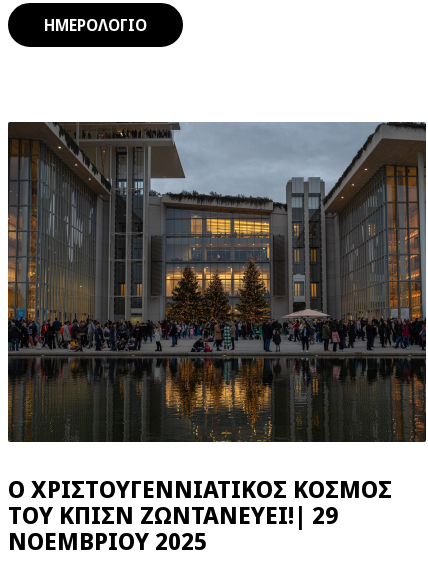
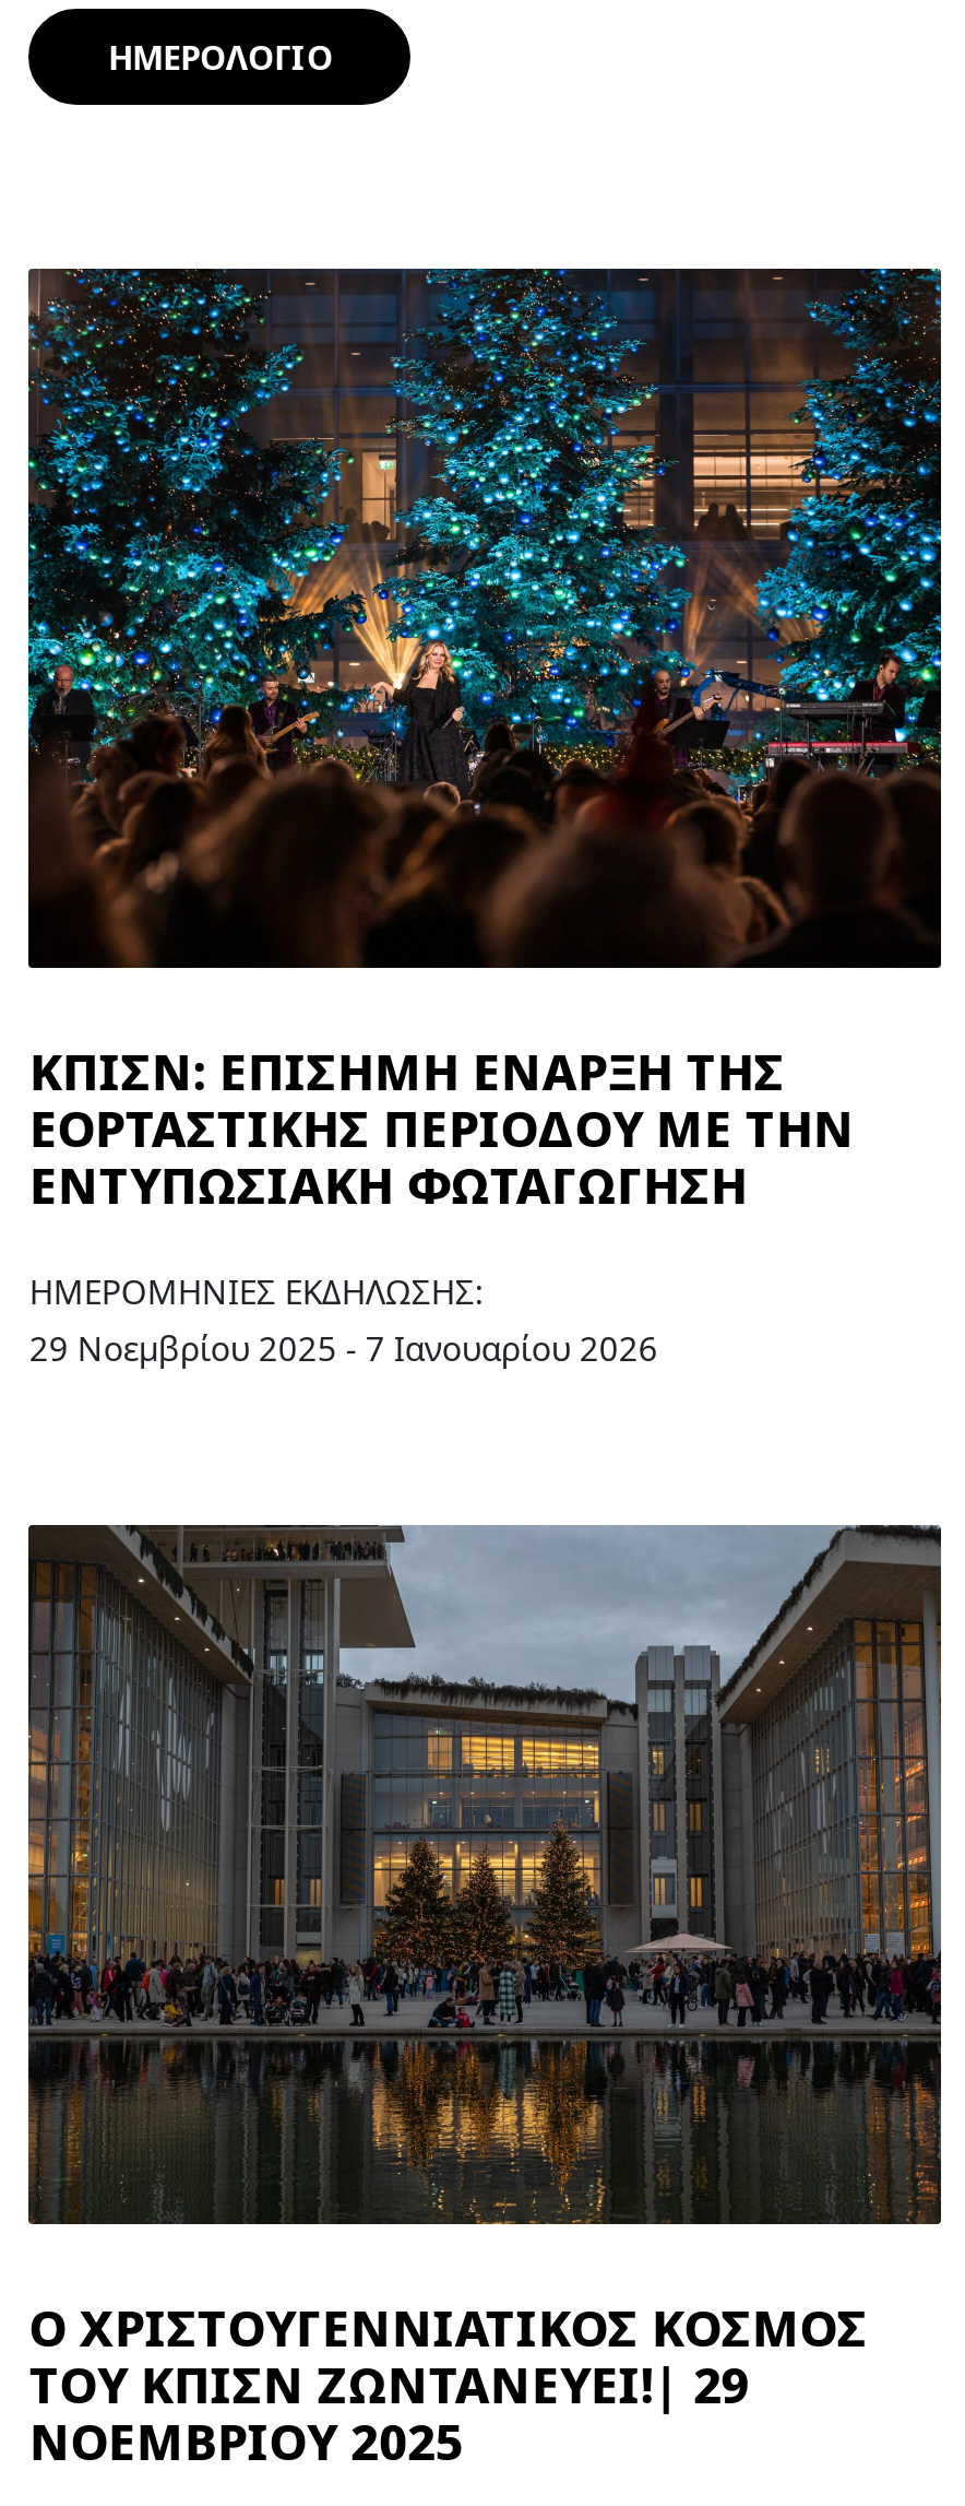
none -> [26,267,943,1370] [image] | ΚΠΙΣΝ: ΕΠΙΣΗΜΗ ΕΝΑΡΞΗ ΤΗΣ | ΕΟΡΤΑΣΤΙΚΗΣ ΠΕΡΙΟΔΟΥ ΜΕ ΤΗΝ | ΕΝΤΥΠΩΣΙΑΚΗ ΦΩΤΑΓΩΓΗΣΗ | ΗΜΕΡΟΜΗΝΙΕΣ ΕΚΔΗΛΩΣΗΣ: | 29 Νοεμβρίου 2025 - 7 Ιανουαρίου 2026

